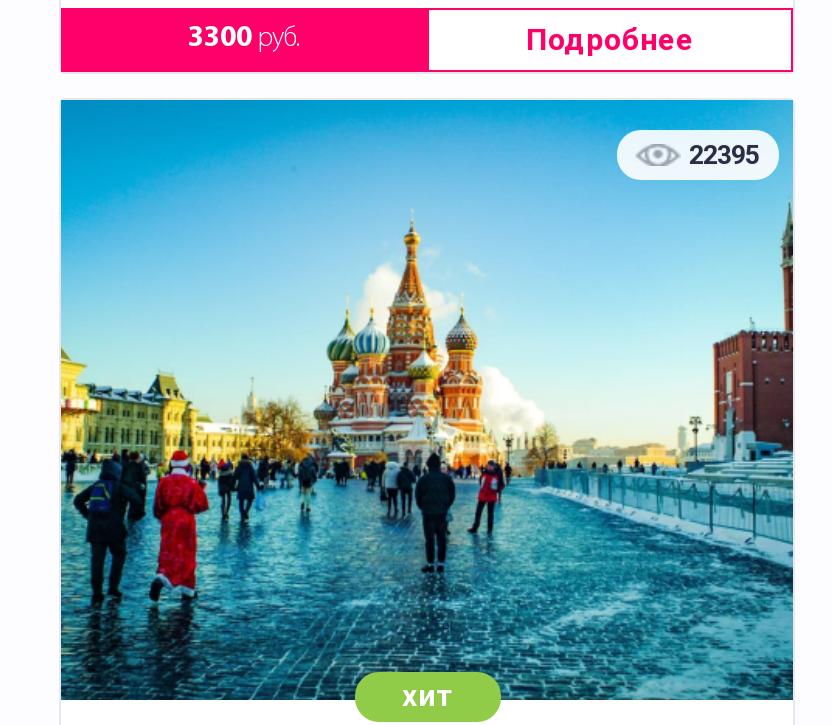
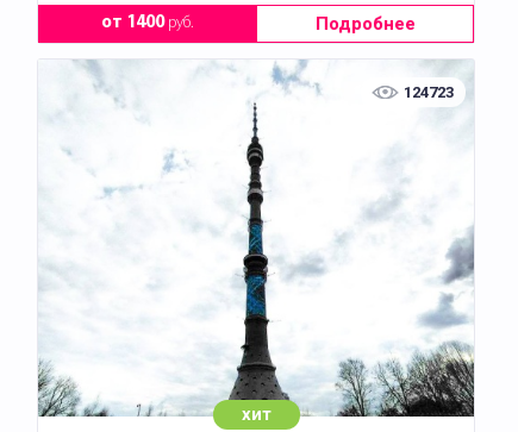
[188,25,300,55] 3300 руб. -> [101,15,193,33] от 1400 руб.
[59,98,795,702] [image] | 22395 -> [38,60,475,418] [image] | 124723

